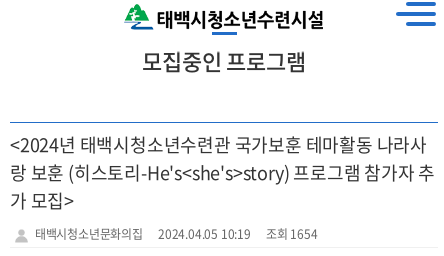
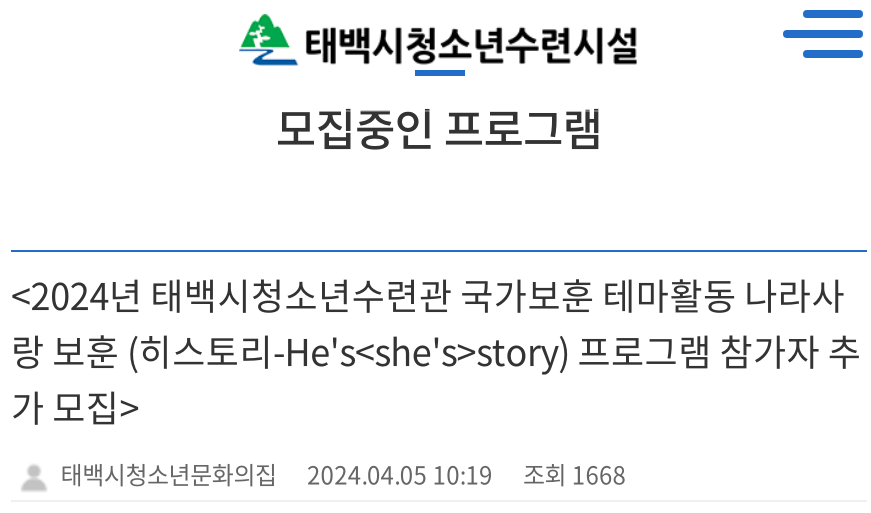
[32,225,318,243] 태백시청소년문화의집 2024.04.05 10:19 조회 1654 -> [55,456,626,492] 태백시청소년문화의집 2024.04.05 10:19 조회 1668

